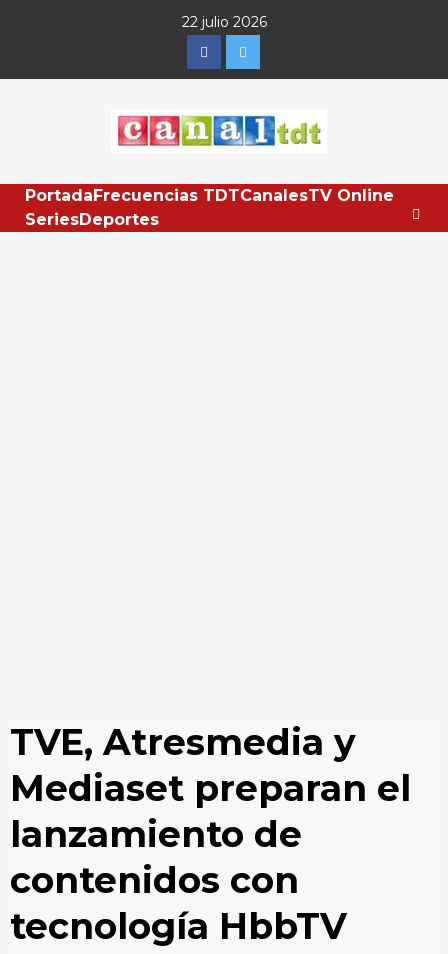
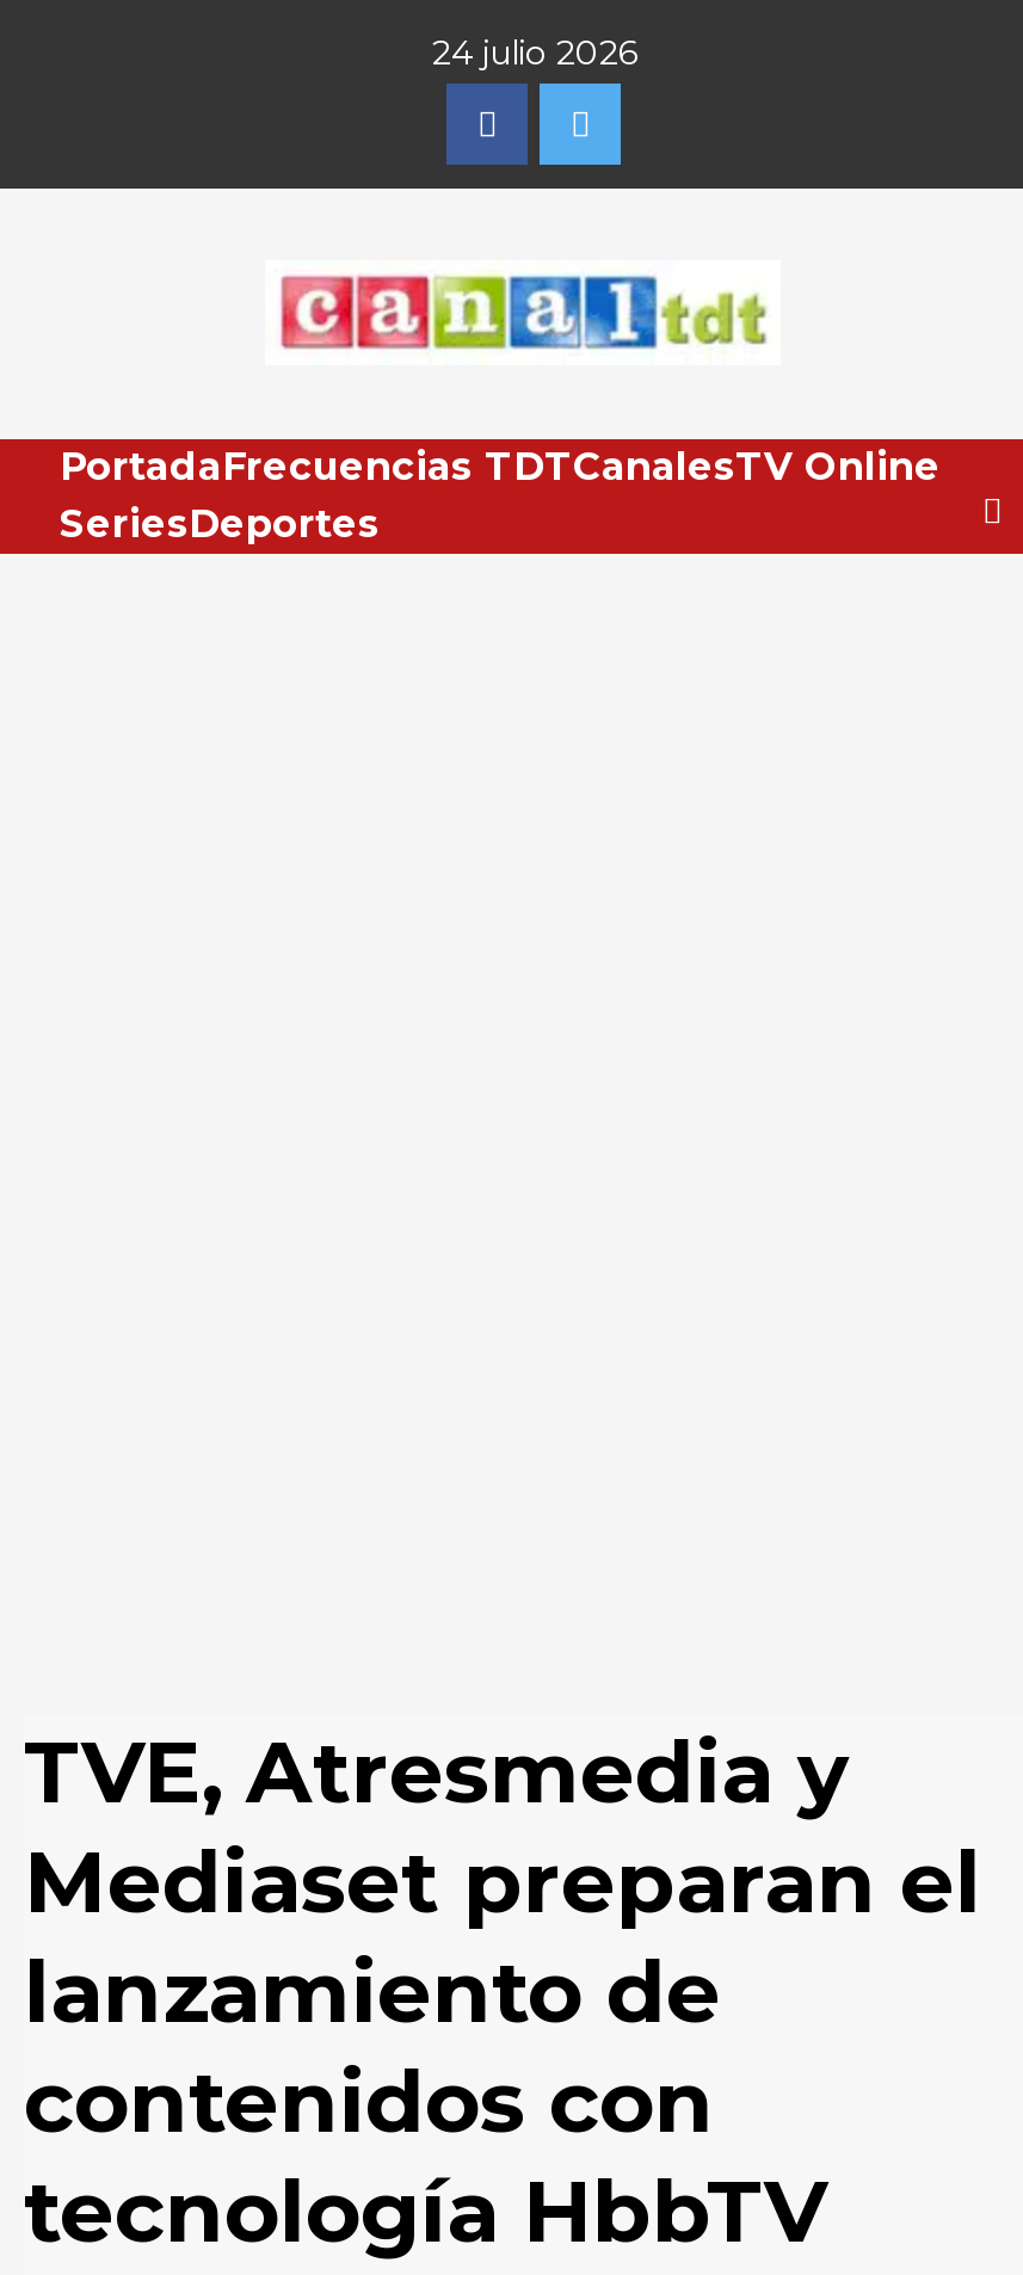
[181,13,266,31] 22 julio 2026 -> [432,31,637,74] 24 julio 2026

